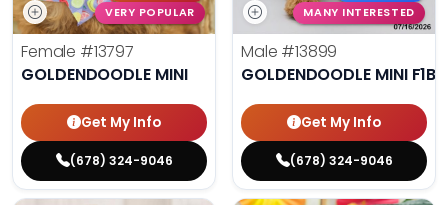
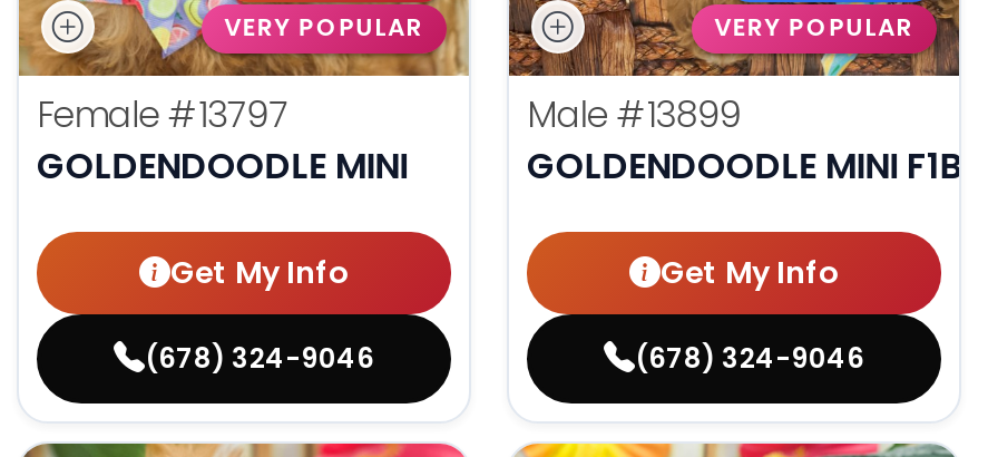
[303,5,415,20] MANY INTERESTED -> [714,12,914,45] VERY POPULAR

